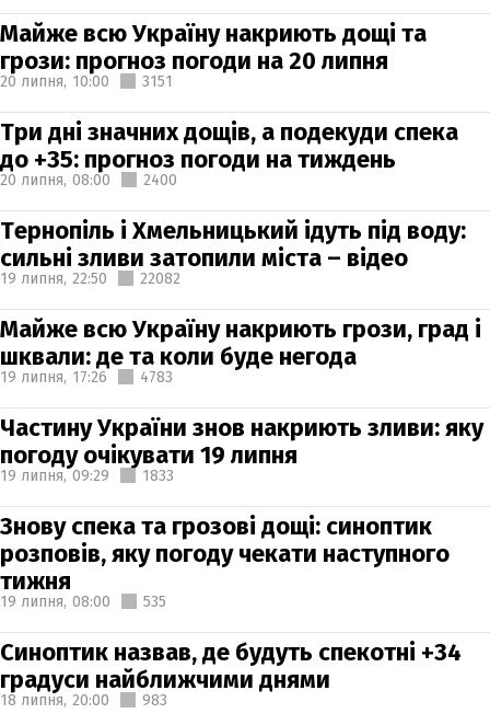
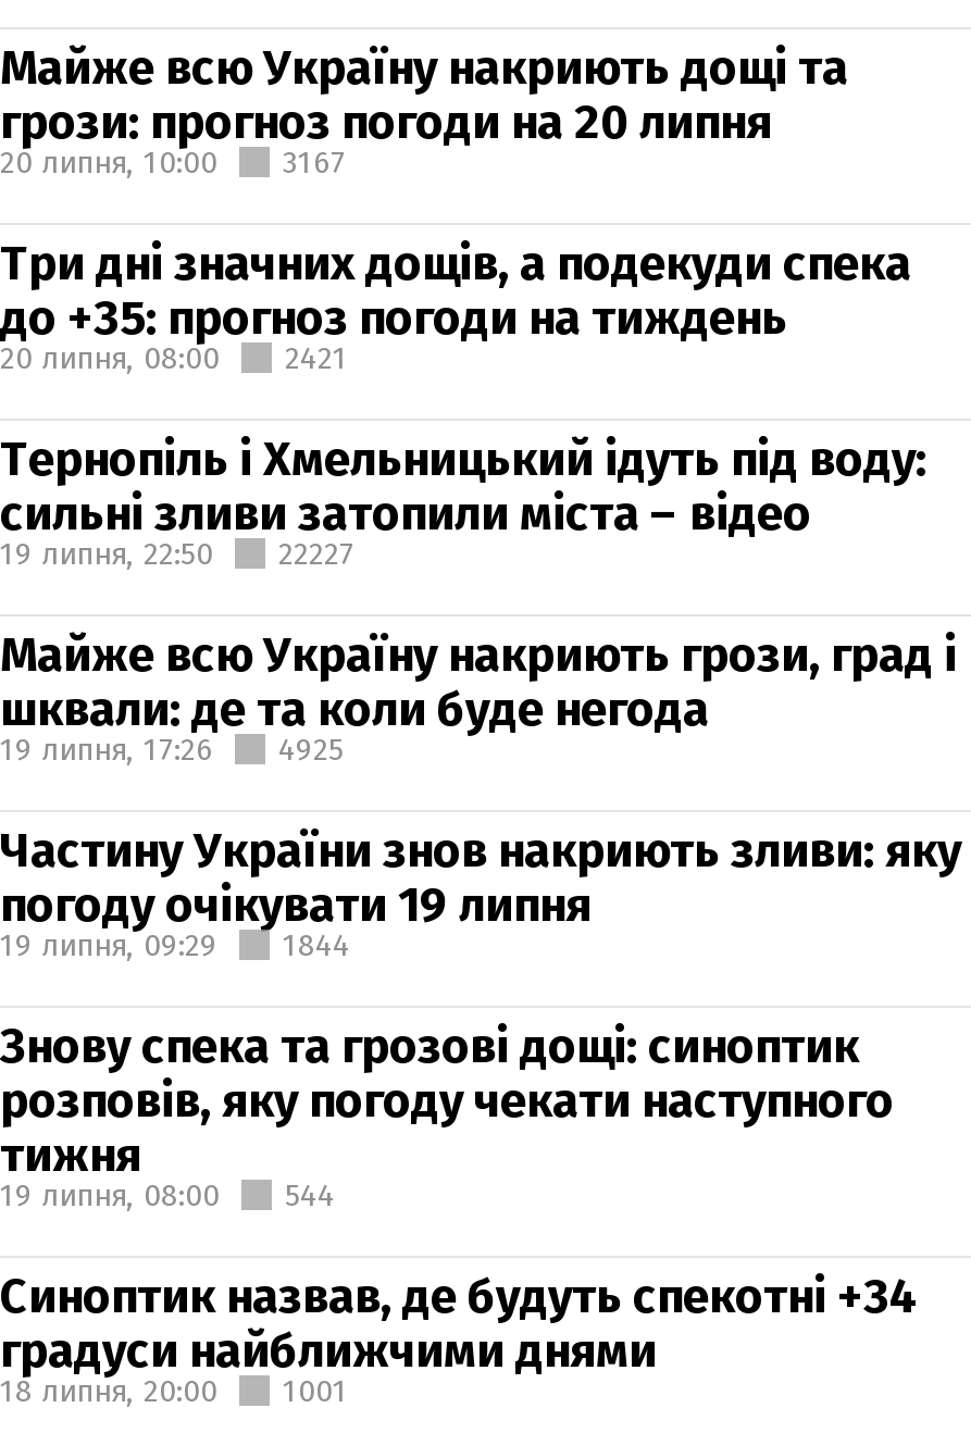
[0,72,173,90] 20 липня, 10:00 3151 -> [0,144,346,180] 20 липня, 10:00 3167
[0,170,177,189] 20 липня, 08:00 2400 -> [0,339,348,376] 20 липня, 08:00 2421
[0,269,180,287] 19 липня, 22:50 22082 -> [0,535,354,572] 19 липня, 22:50 22227
[0,367,173,386] 19 липня, 17:26 4783 -> [0,731,344,768] 19 липня, 17:26 4925
[0,466,174,485] 19 липня, 09:29 1833 -> [0,926,350,963] 19 липня, 09:29 1844
[0,592,166,611] 19 липня, 08:00 535 -> [0,1176,335,1213] 19 липня, 08:00 544
[0,691,167,709] 18 липня, 20:00 983 -> [0,1372,348,1409] 18 липня, 20:00 1001

